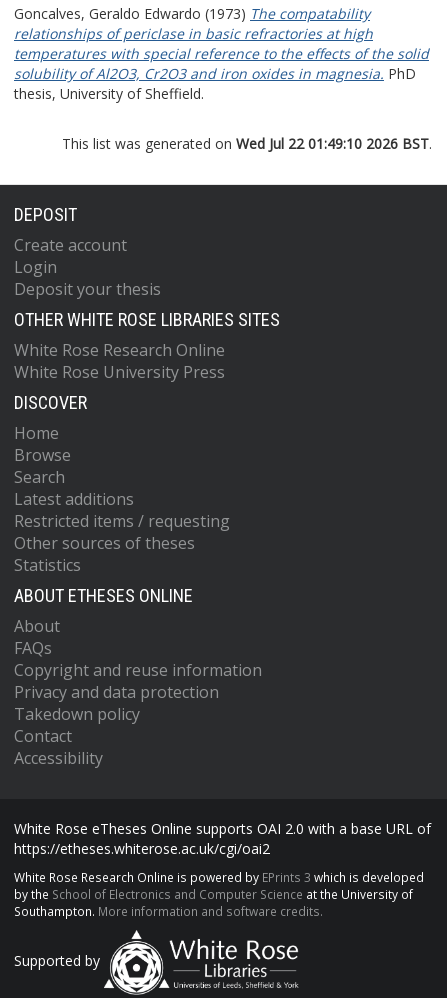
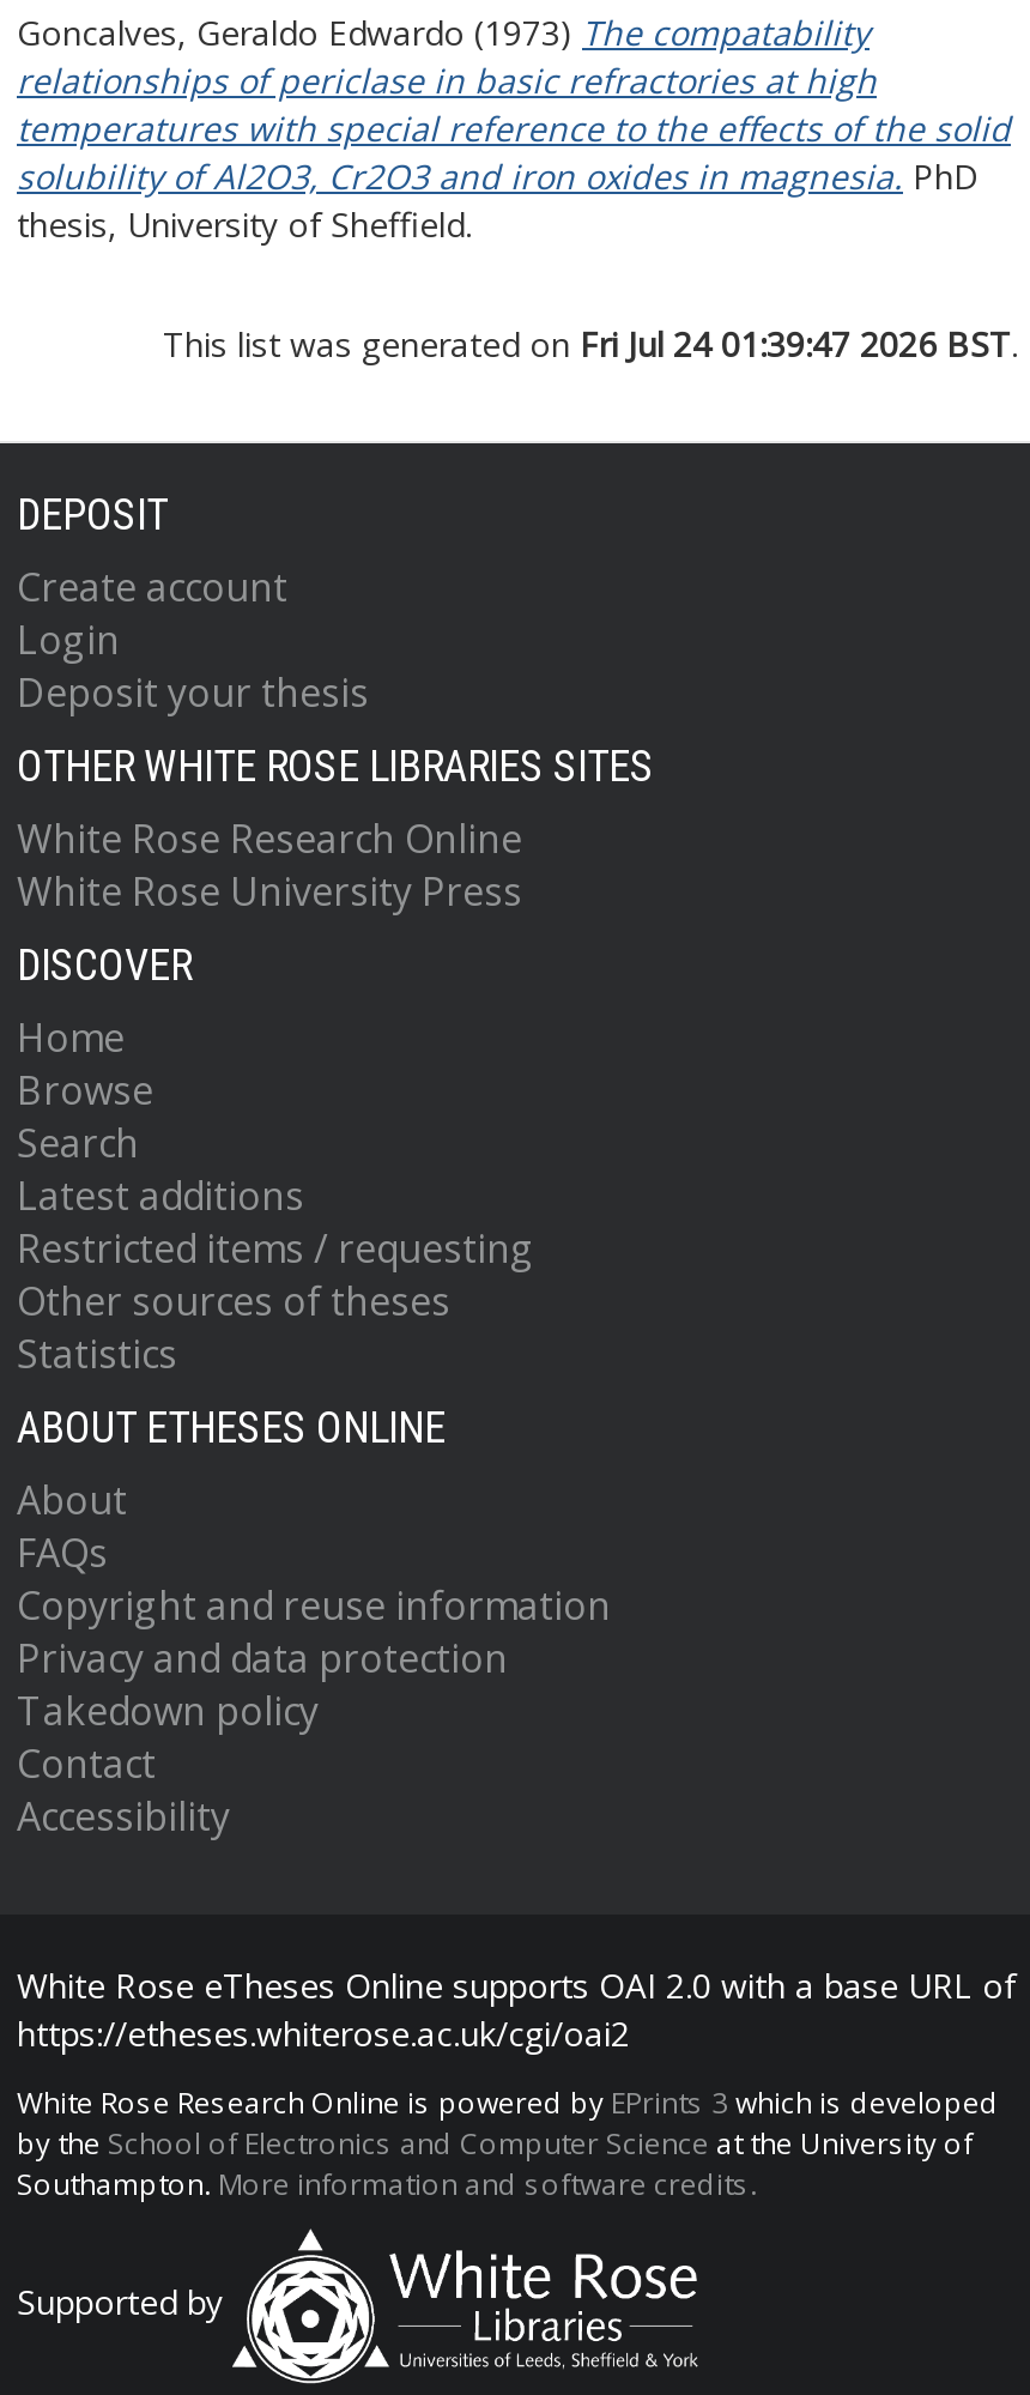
[62,134,432,153] This list was generated on Wed Jul 22 01:49:10 2026 BST. -> [163,321,1018,367] This list was generated on Fri Jul 24 01:39:47 2026 BST.

